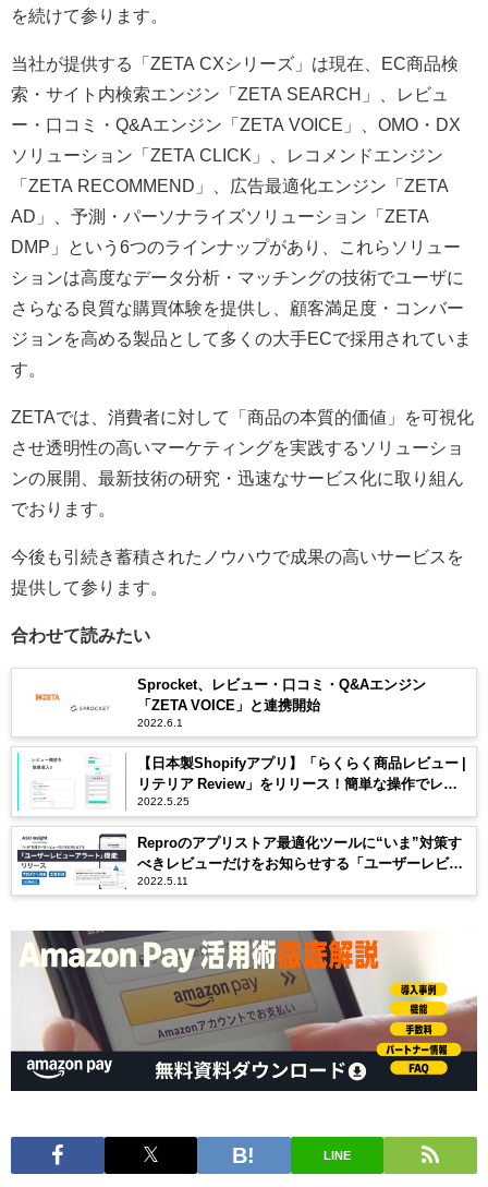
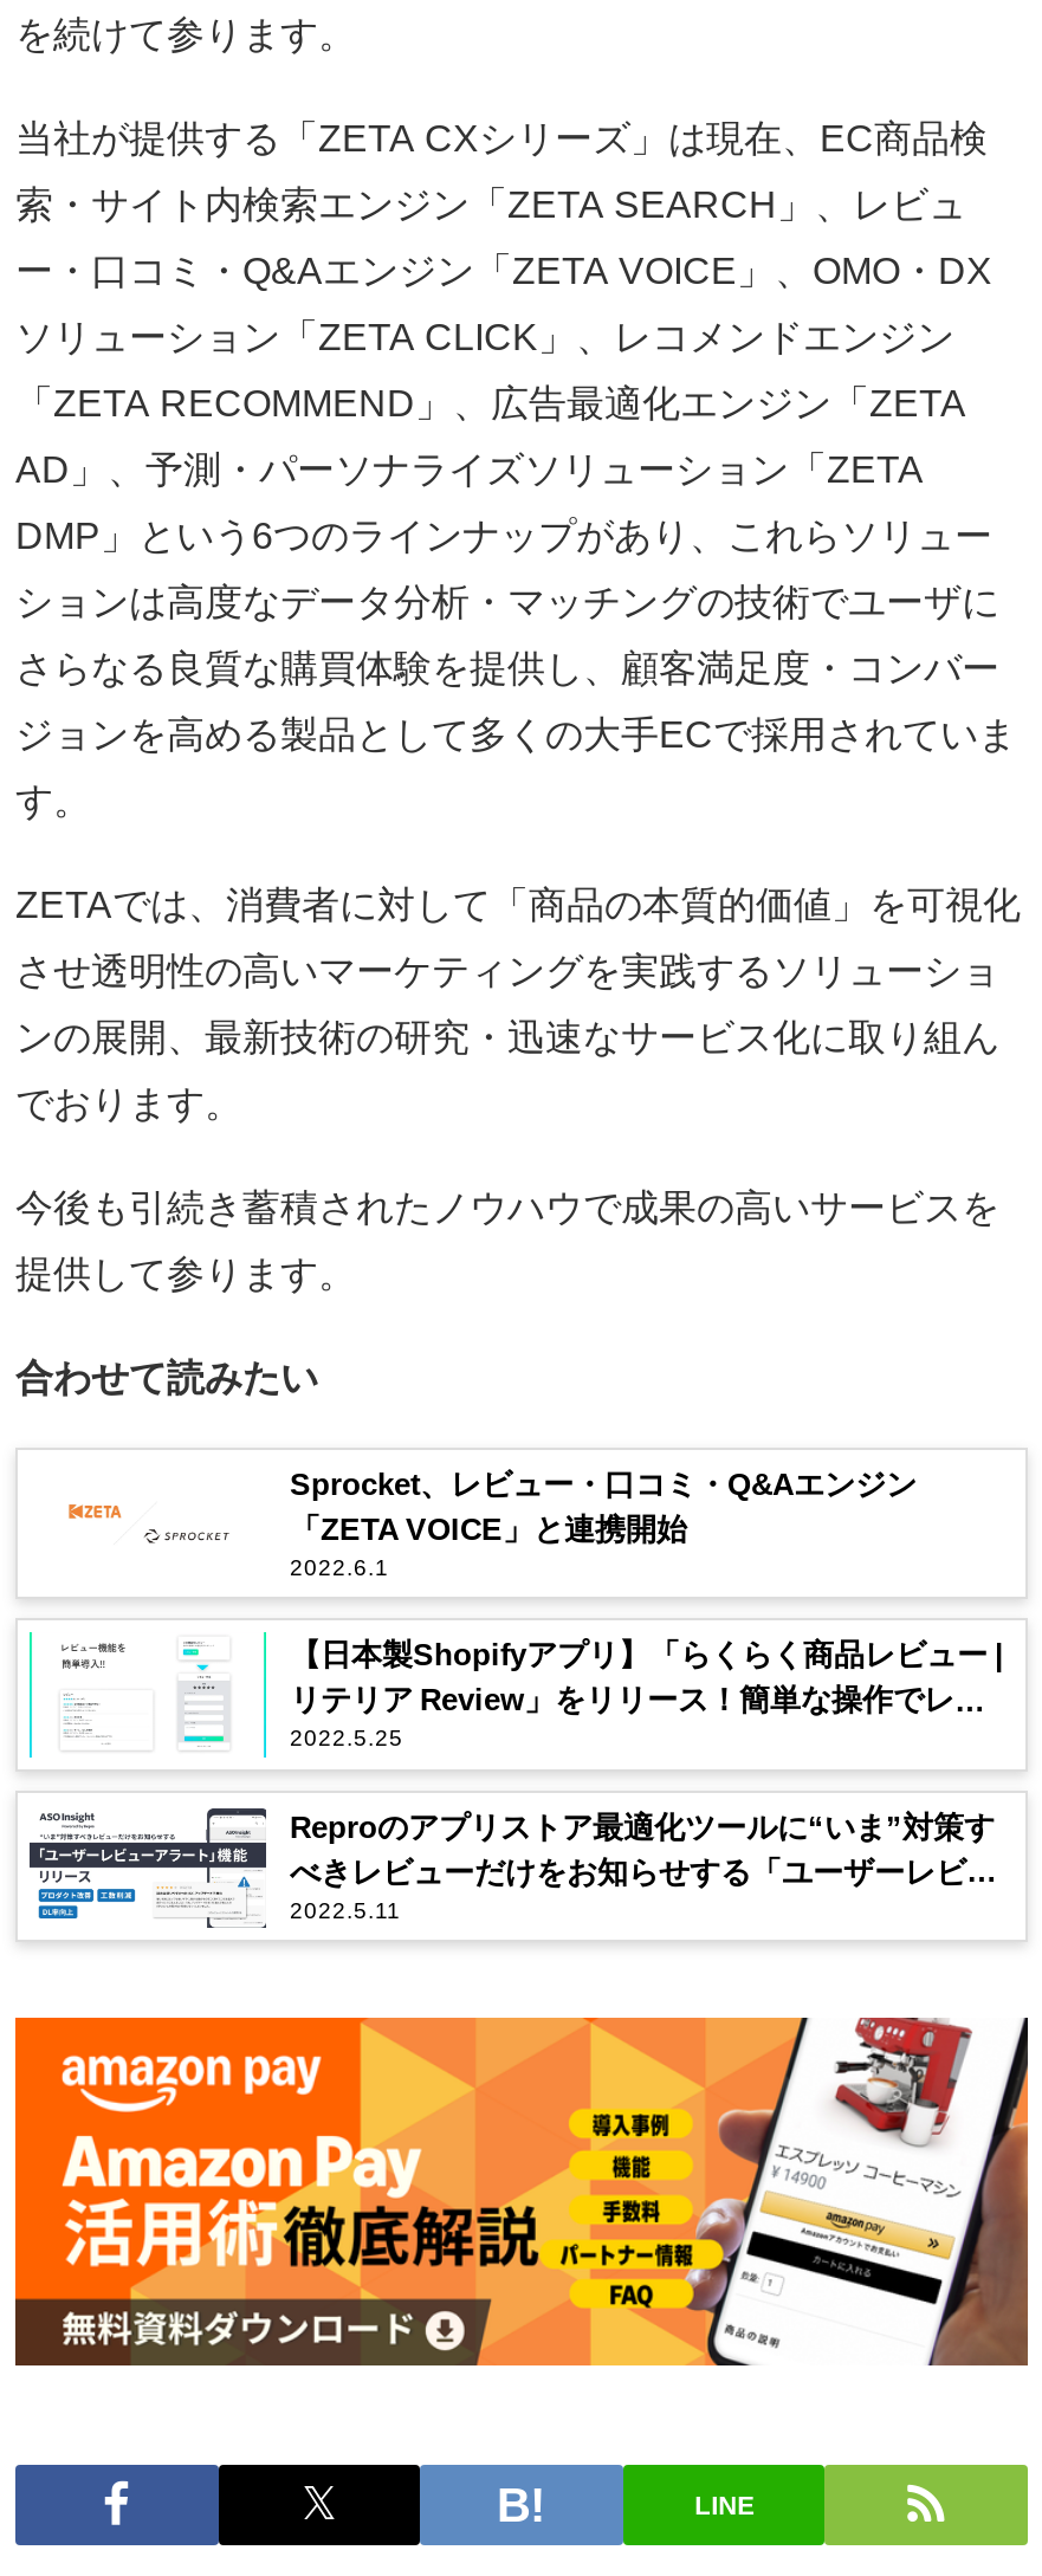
[10,930,478,1092] [image] -> [13,2015,1030,2368] [image]

